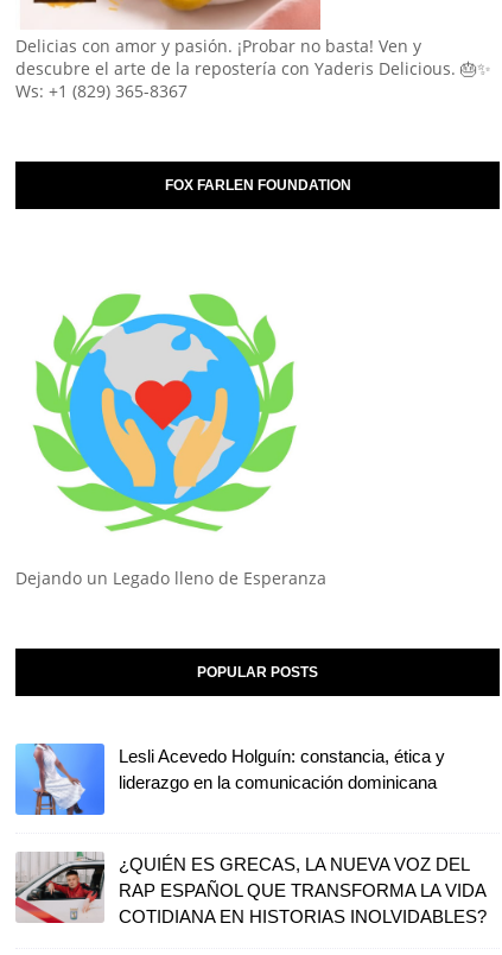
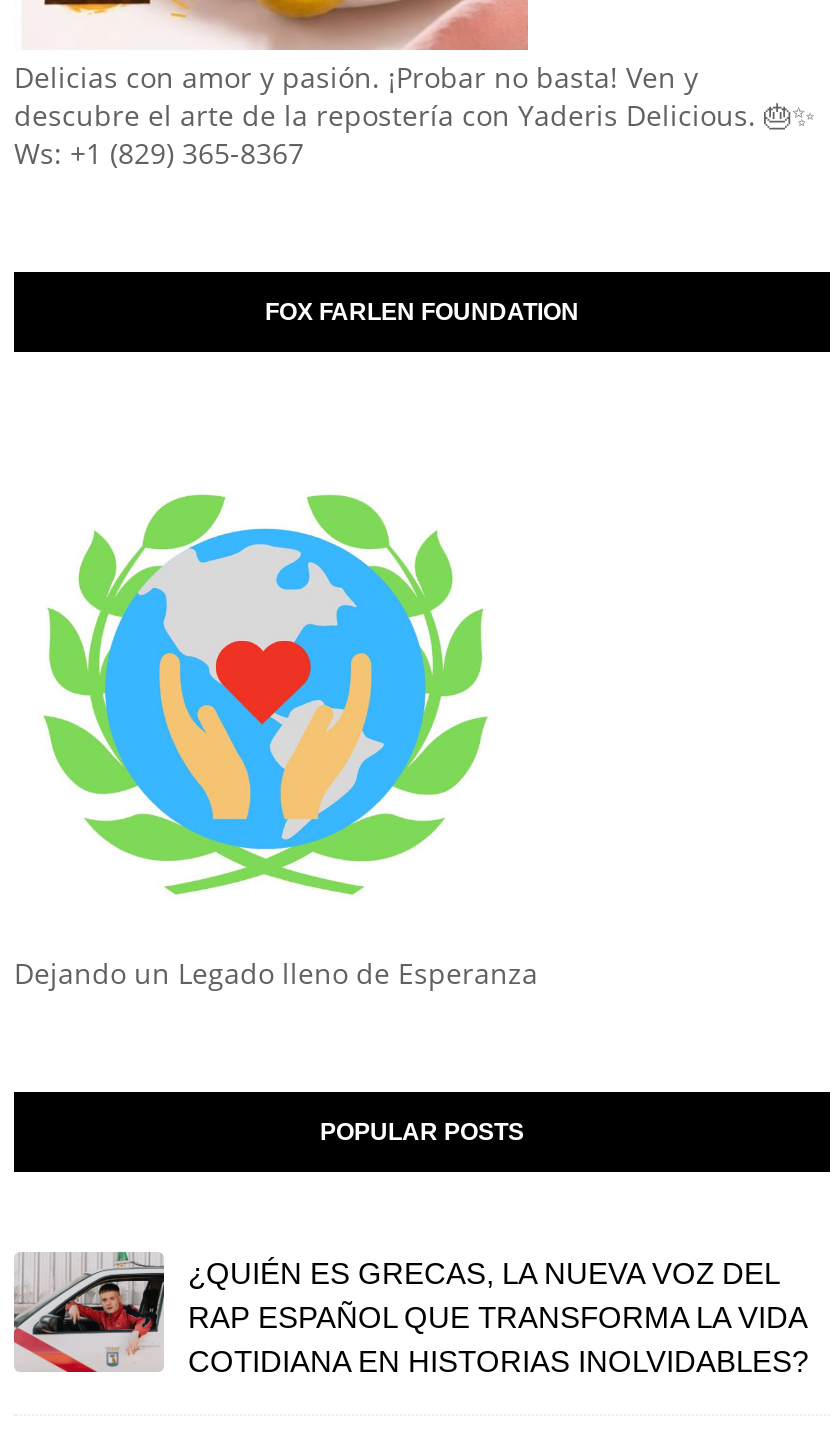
[14,742,445,816] [image] | Lesli Acevedo Holguín: constancia, ética y | liderazgo en la comunicación dominicana -> none

